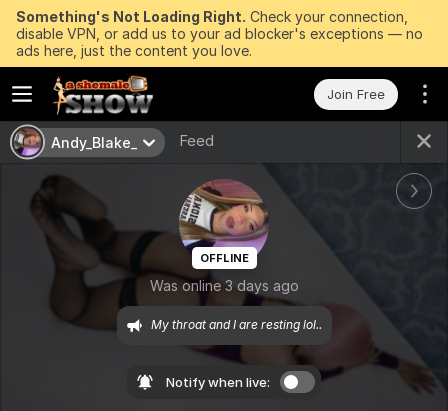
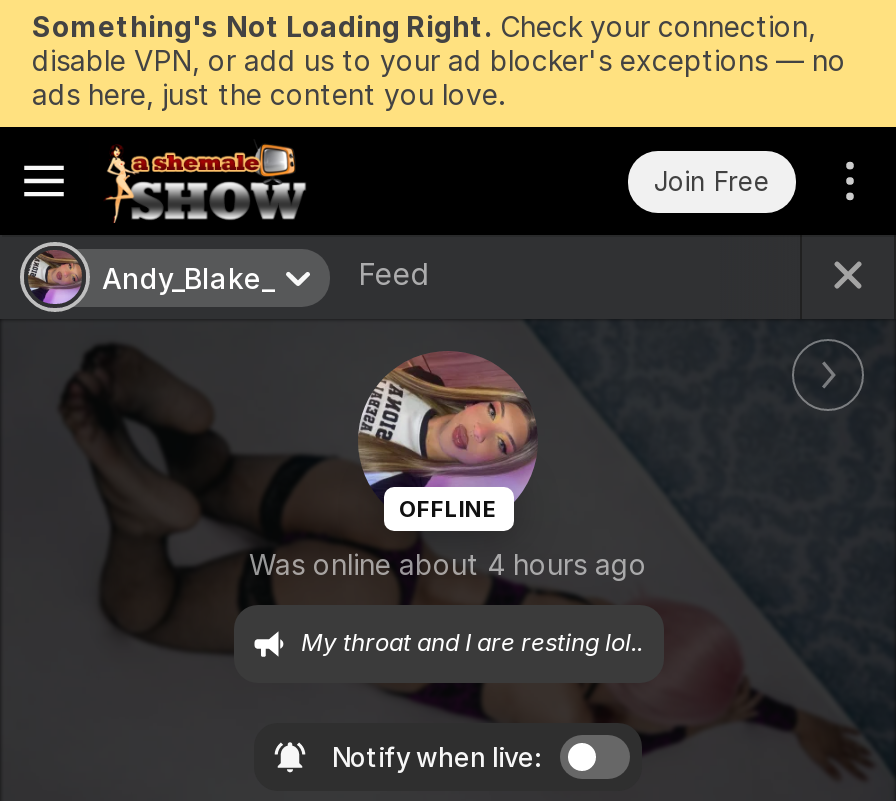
[149,277,298,294] Was online 3 days ago -> [249,548,647,582] Was online about 4 hours ago

